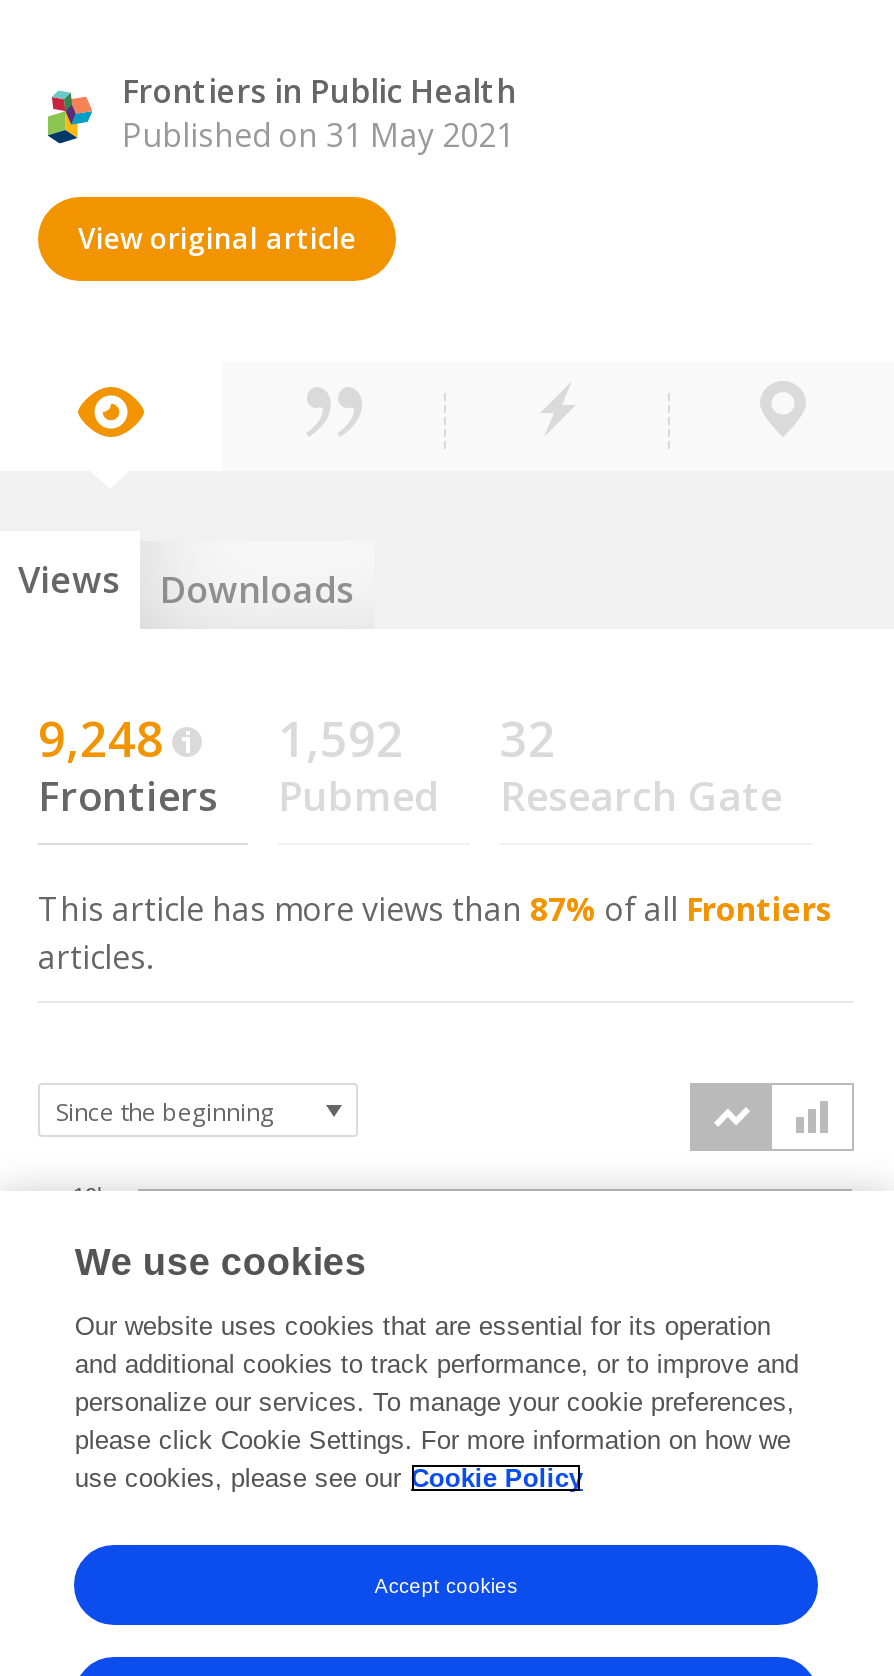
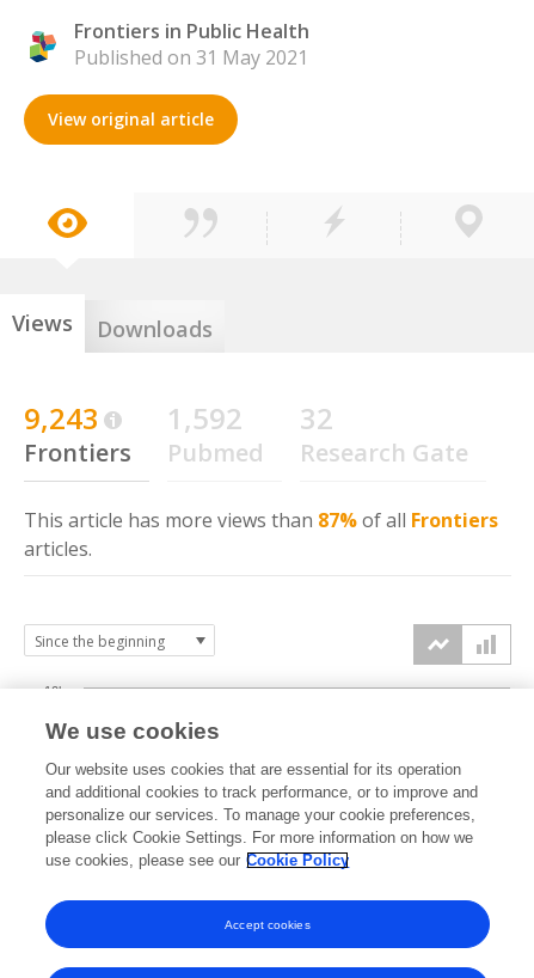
[38,705,164,771] 9,248 -> [24,398,99,438] 9,243

